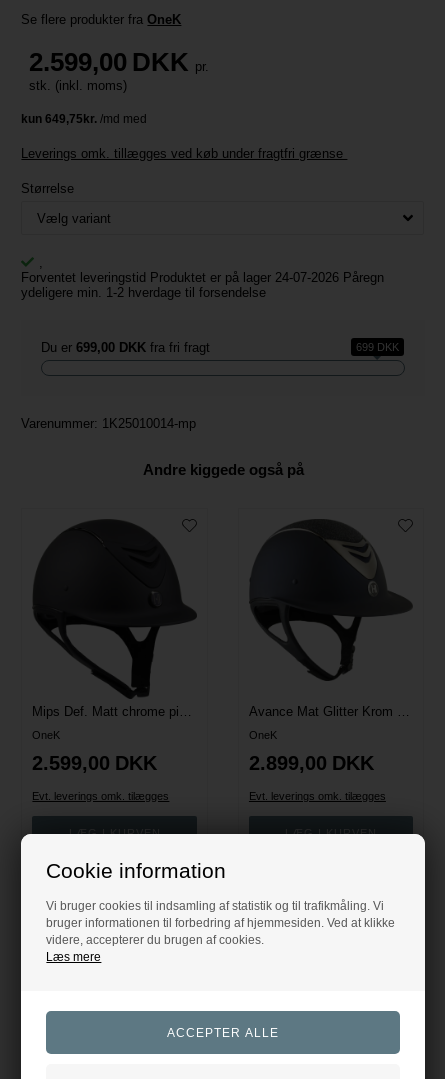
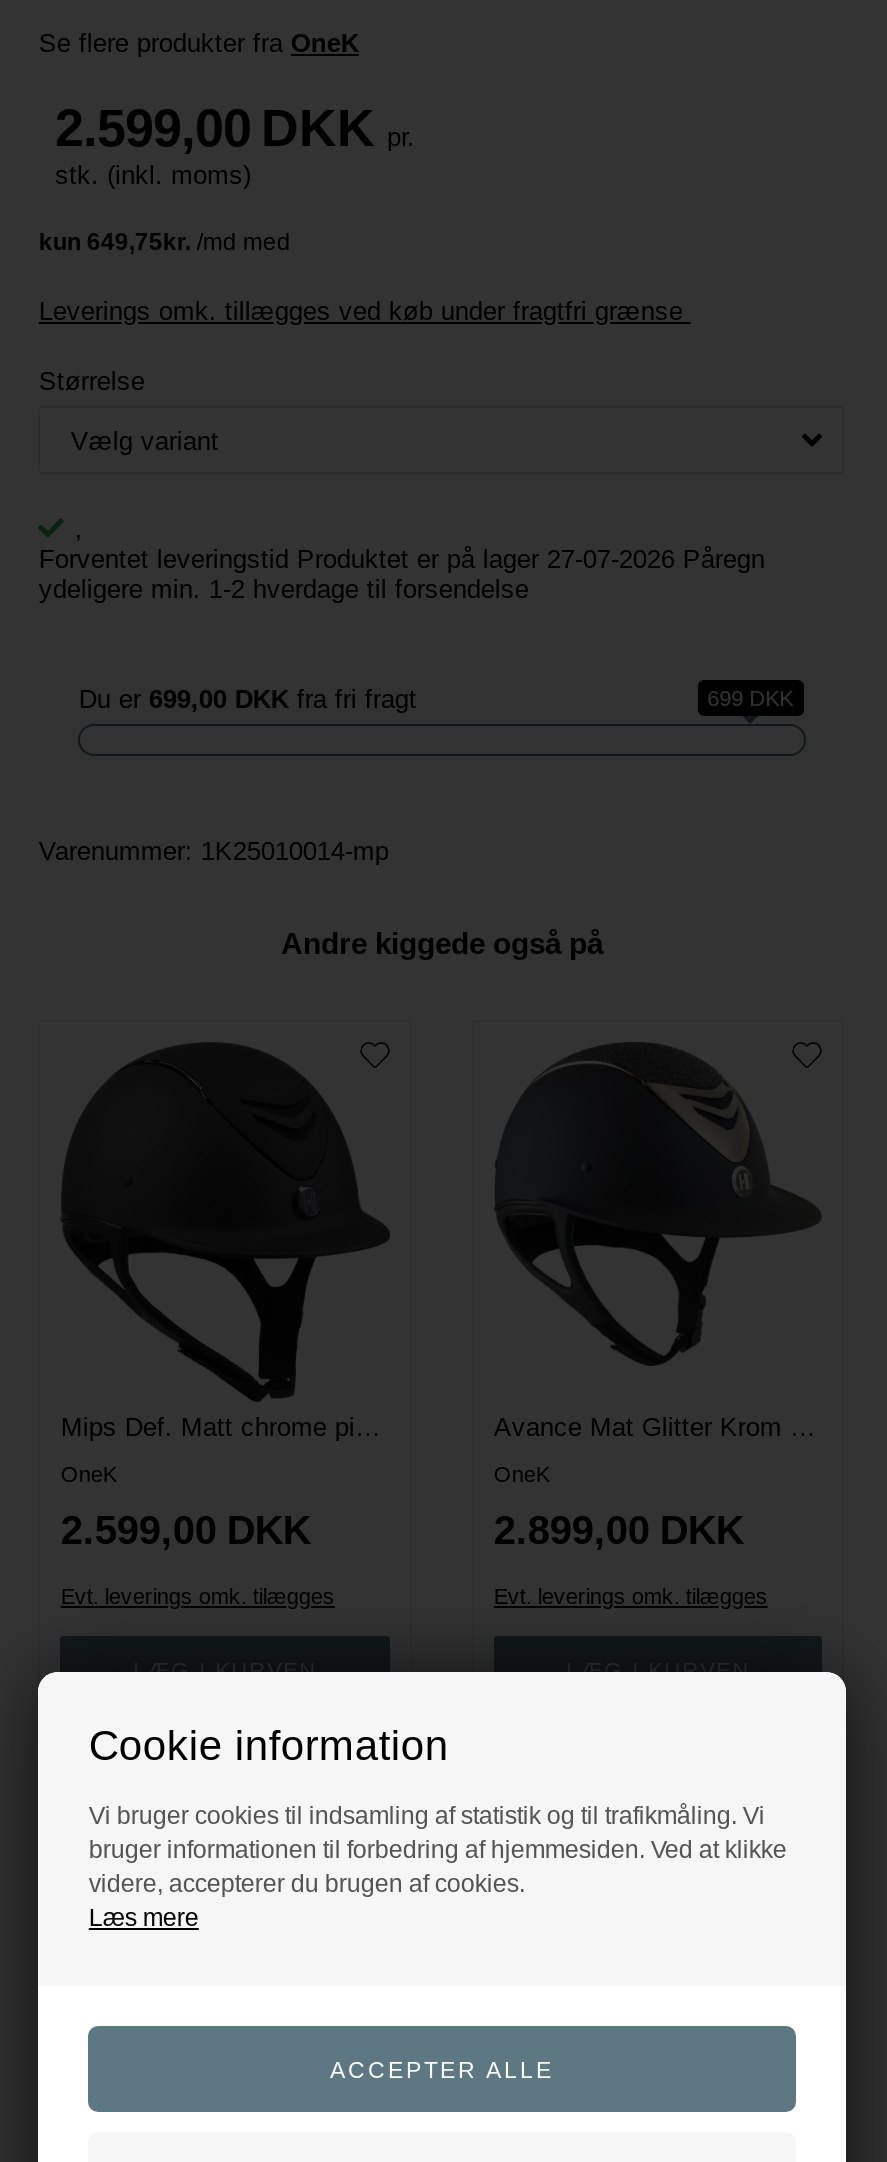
[21,270,384,285] Forventet leveringstid Produktet er på lager 24-07-2026 Påregn -> [39,544,765,574] Forventet leveringstid Produktet er på lager 27-07-2026 Påregn

